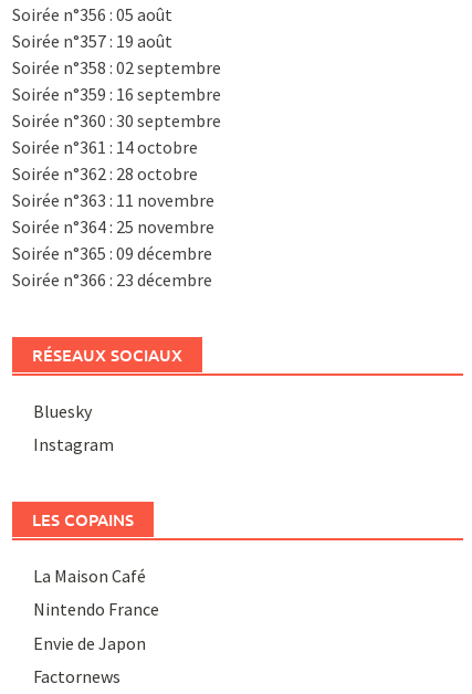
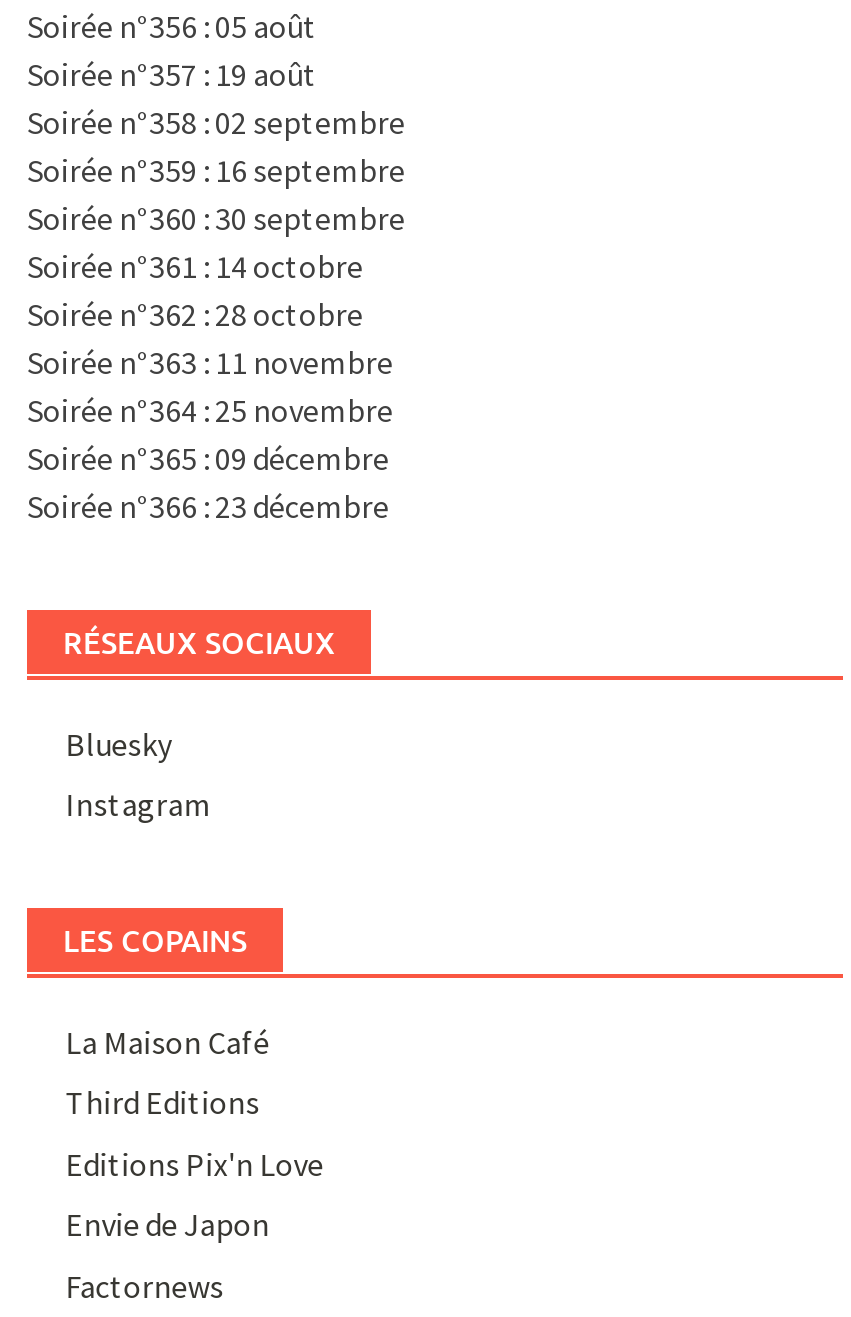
[33,598,159,620] Nintendo France -> [65,1083,323,1184] Third Editions | Editions Pix'n Love

